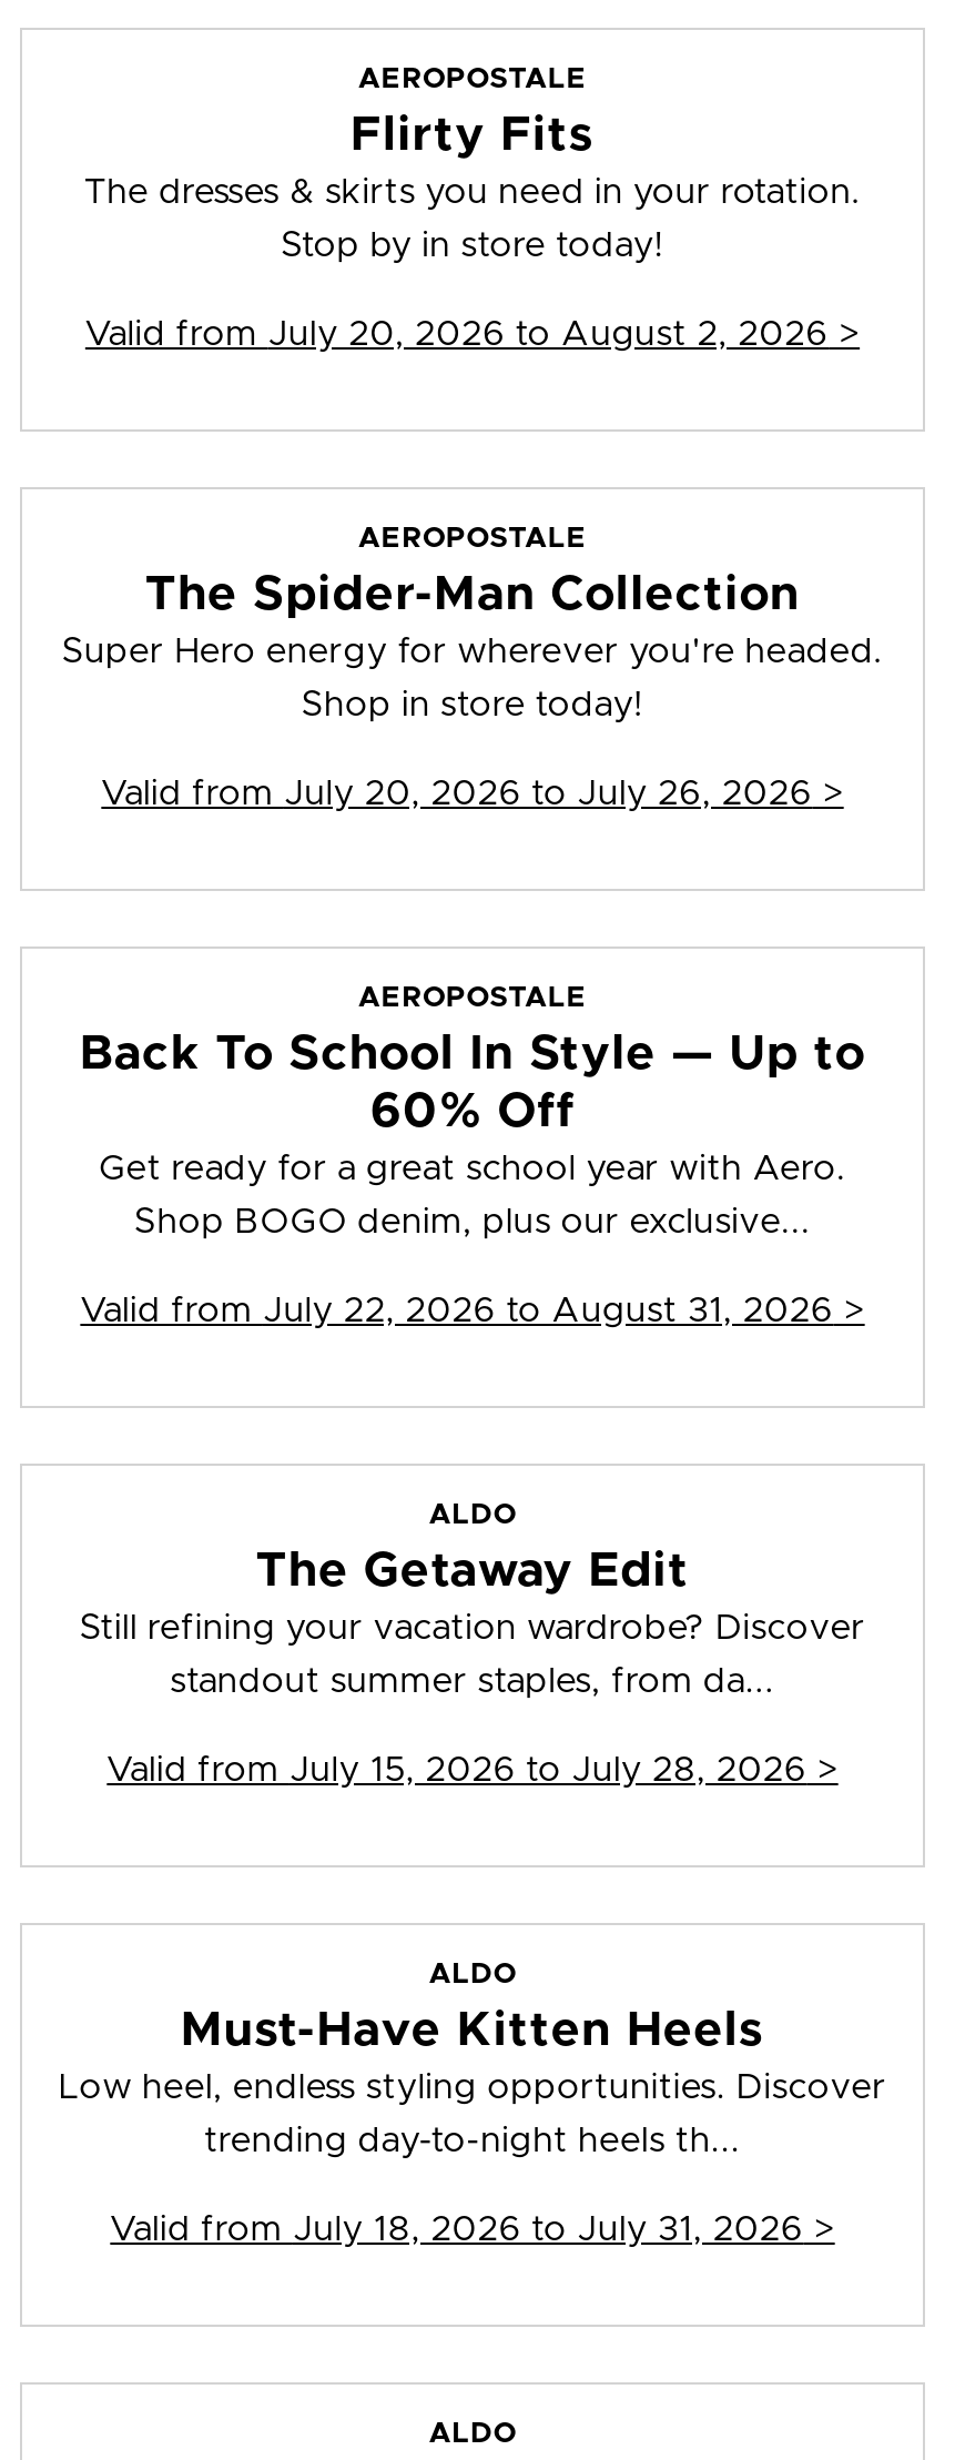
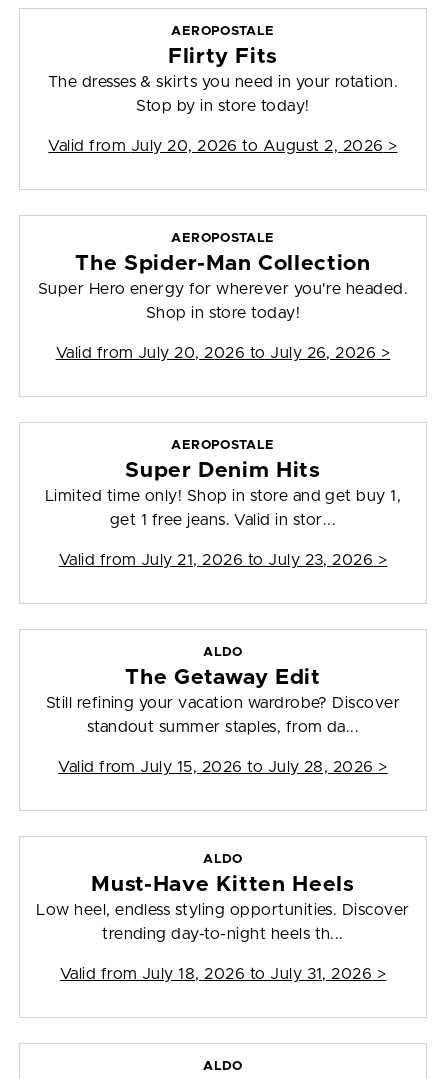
[80,1031,865,1187] Back To School In Style — Up to | 60% Off | Get ready for a great school year with Aero. -> [45,460,401,504] Super Denim Hits | Limited time only! Shop in store and get buy 1,
[134,1204,811,1240] Shop BOGO denim, plus our exclusive... -> [110,512,336,528] get 1 free jeans. Valid in stor...
[80,1293,865,1329] Valid from July 22, 2026 to August 31, 2026 > -> [59,552,387,568] Valid from July 21, 2026 to July 23, 2026 >

